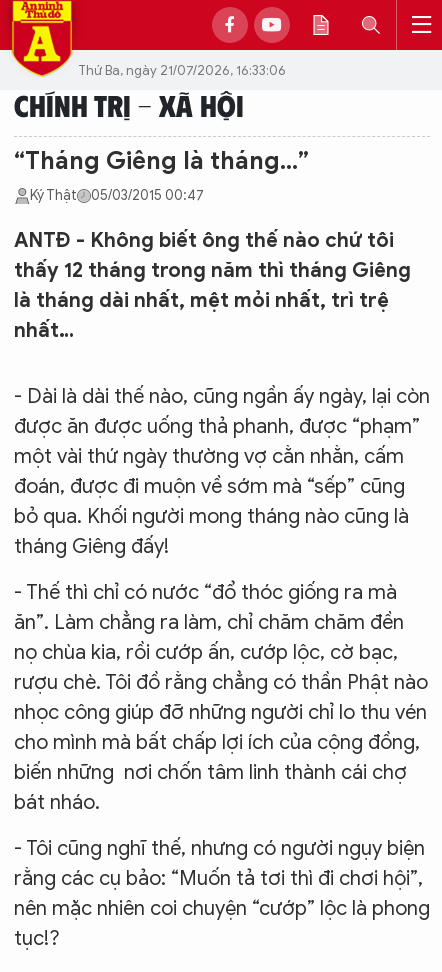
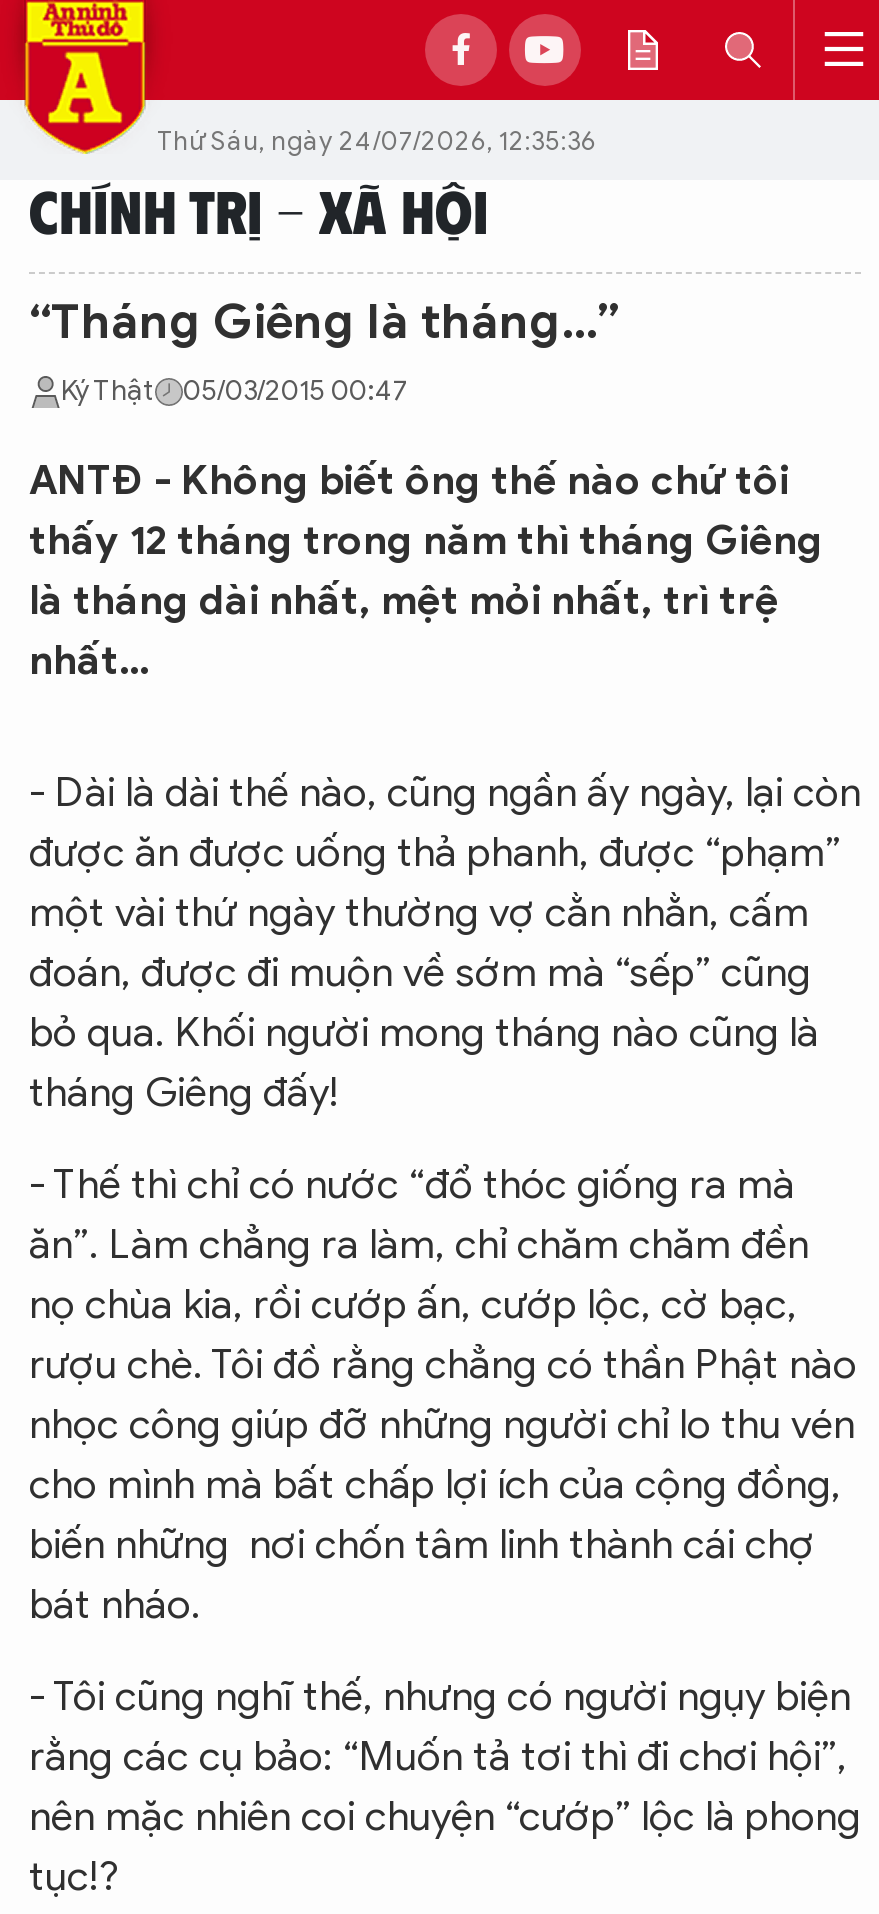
[78,61,286,78] Thứ Ba, ngày 21/07/2026, 16:33:06 -> [157,123,597,157] Thứ Sáu, ngày 24/07/2026, 12:35:36

